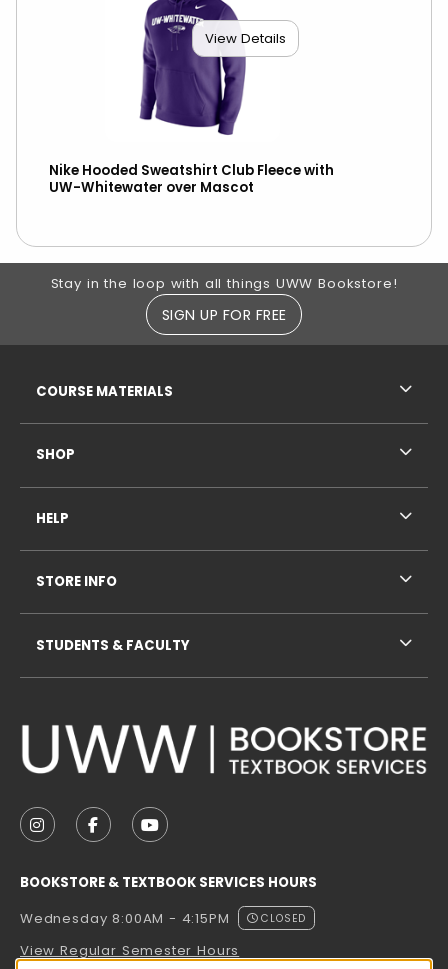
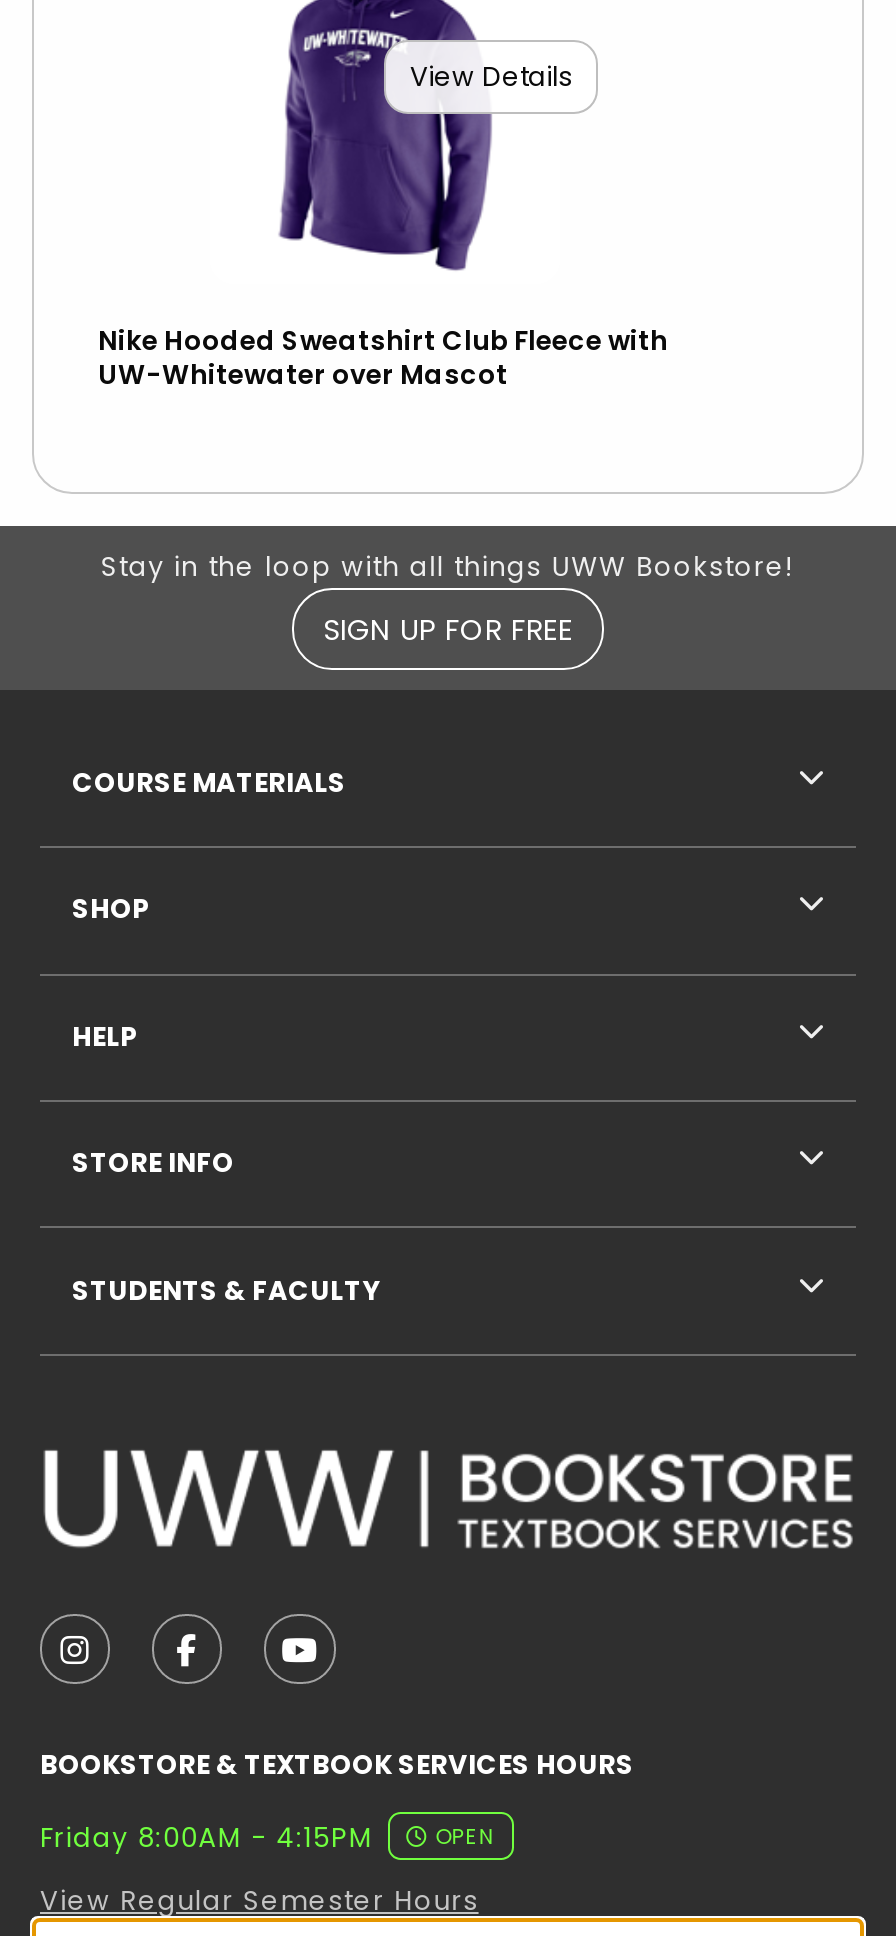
[20,910,306,929] Wednesday 8:00AM - 4:15PM | CLOSED -> [40,1819,496,1857] Friday 8:00AM - 4:15PM | OPEN

